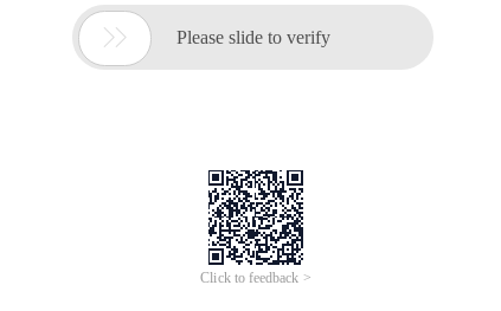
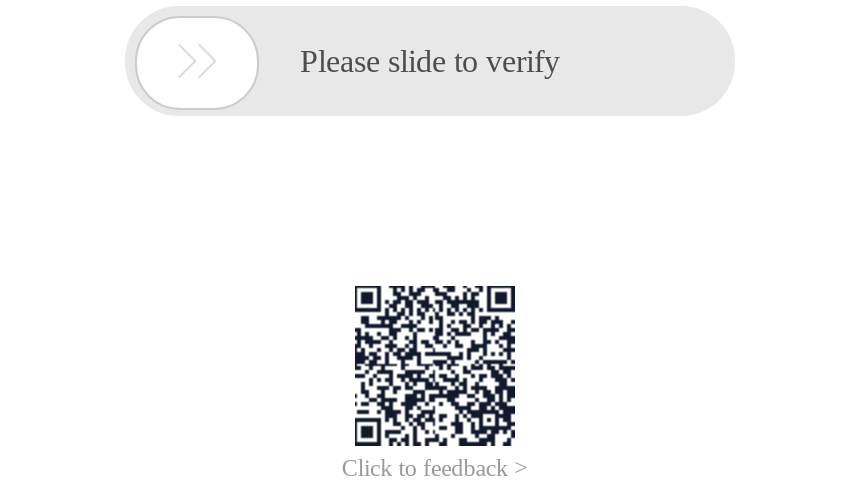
[207,169,303,266] [image] -> [355,286,517,448] [image]

